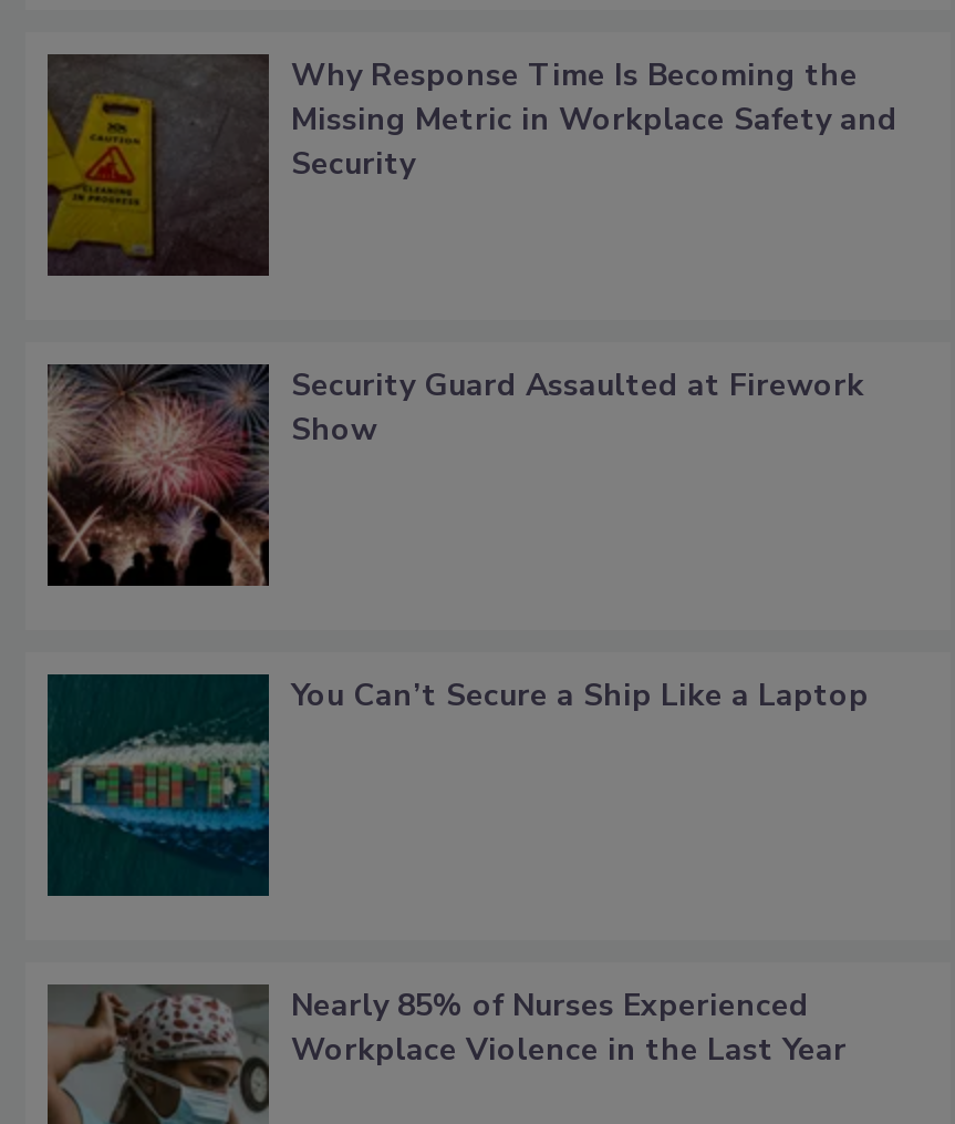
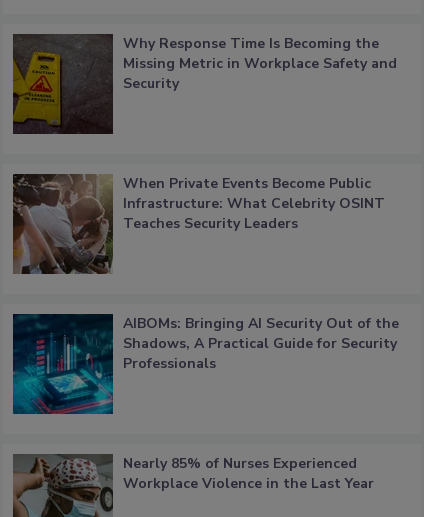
[45,362,864,588] [image] | Security Guard Assaulted at Firework | Show -> [12,174,385,275] [image] | When Private Events Become Public | Infrastructure: What Celebrity OSINT | Teaches Security Leaders
[45,674,869,898] [image] | You Can’t Secure a Ship Like a Laptop -> [12,314,399,415] [image] | AIBOMs: Bringing AI Security Out of the | Shadows, A Practical Guide for Security | Professionals

